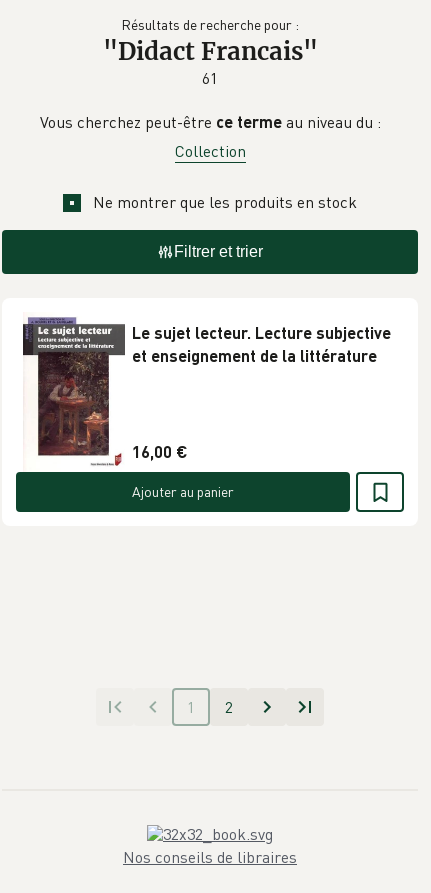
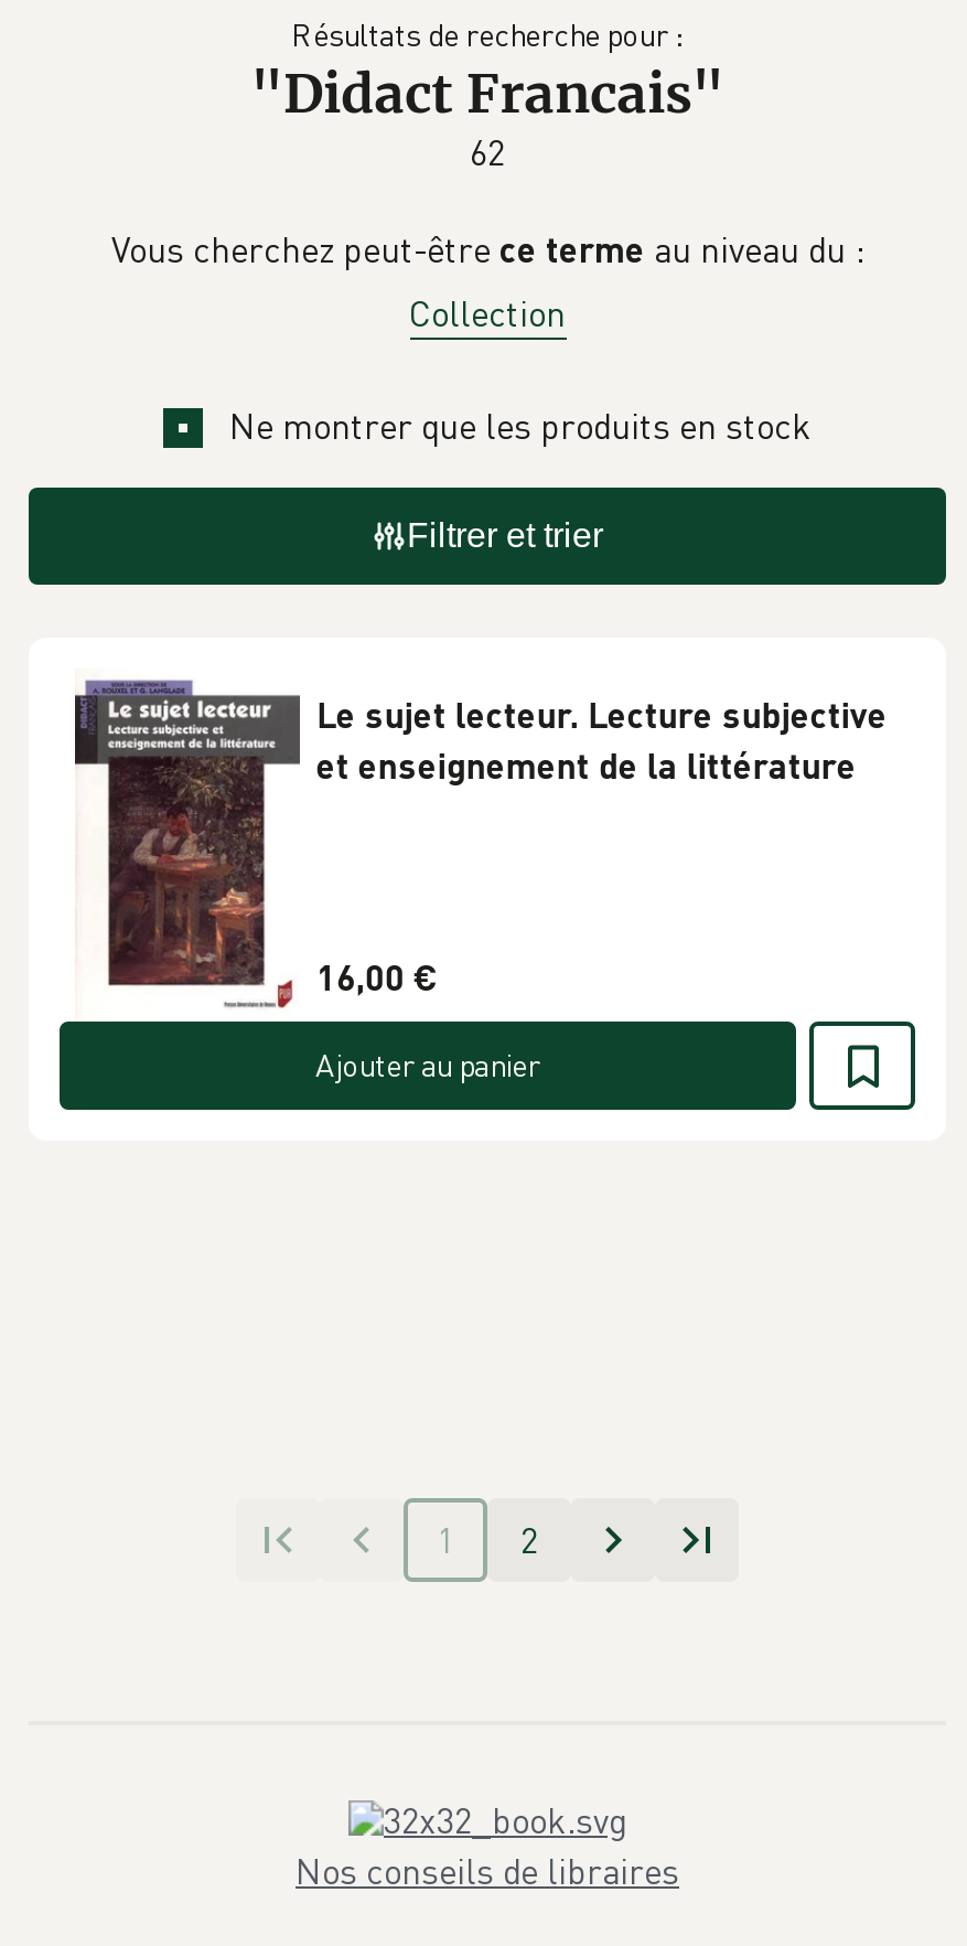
[202,68,218,88] 61 -> [470,131,505,175] 62

